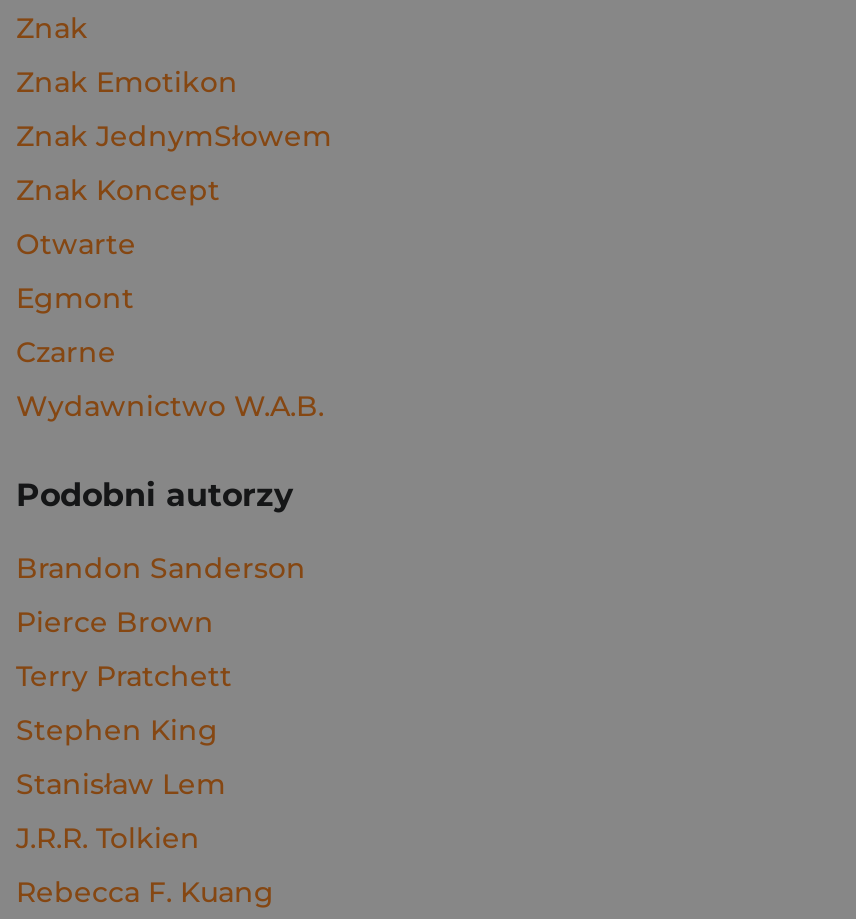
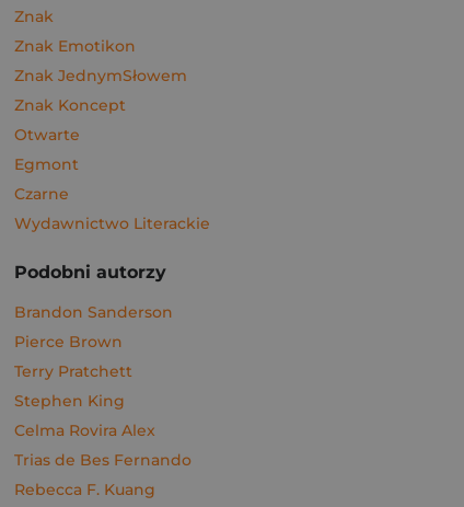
[16,388,324,424] Wydawnictwo W.A.B. -> [14,214,210,233] Wydawnictwo Literackie
[16,766,226,802] Stanisław Lem -> [14,420,155,440] Celma Rovira Alex
[16,820,200,856] J.R.R. Tolkien -> [14,450,192,470] Trias de Bes Fernando

